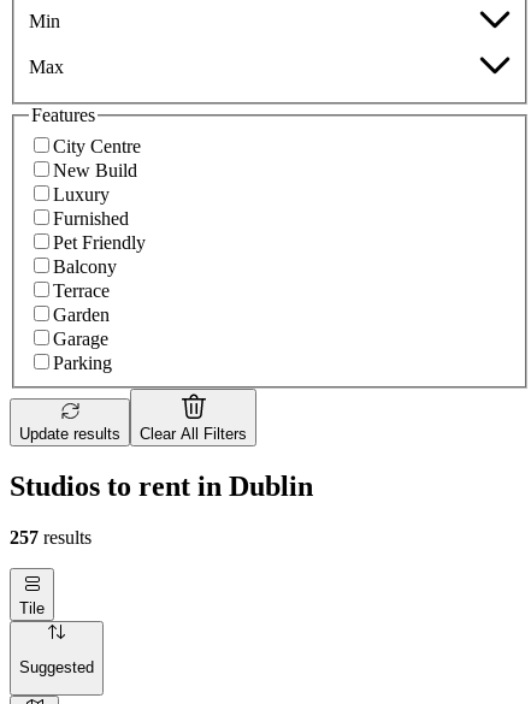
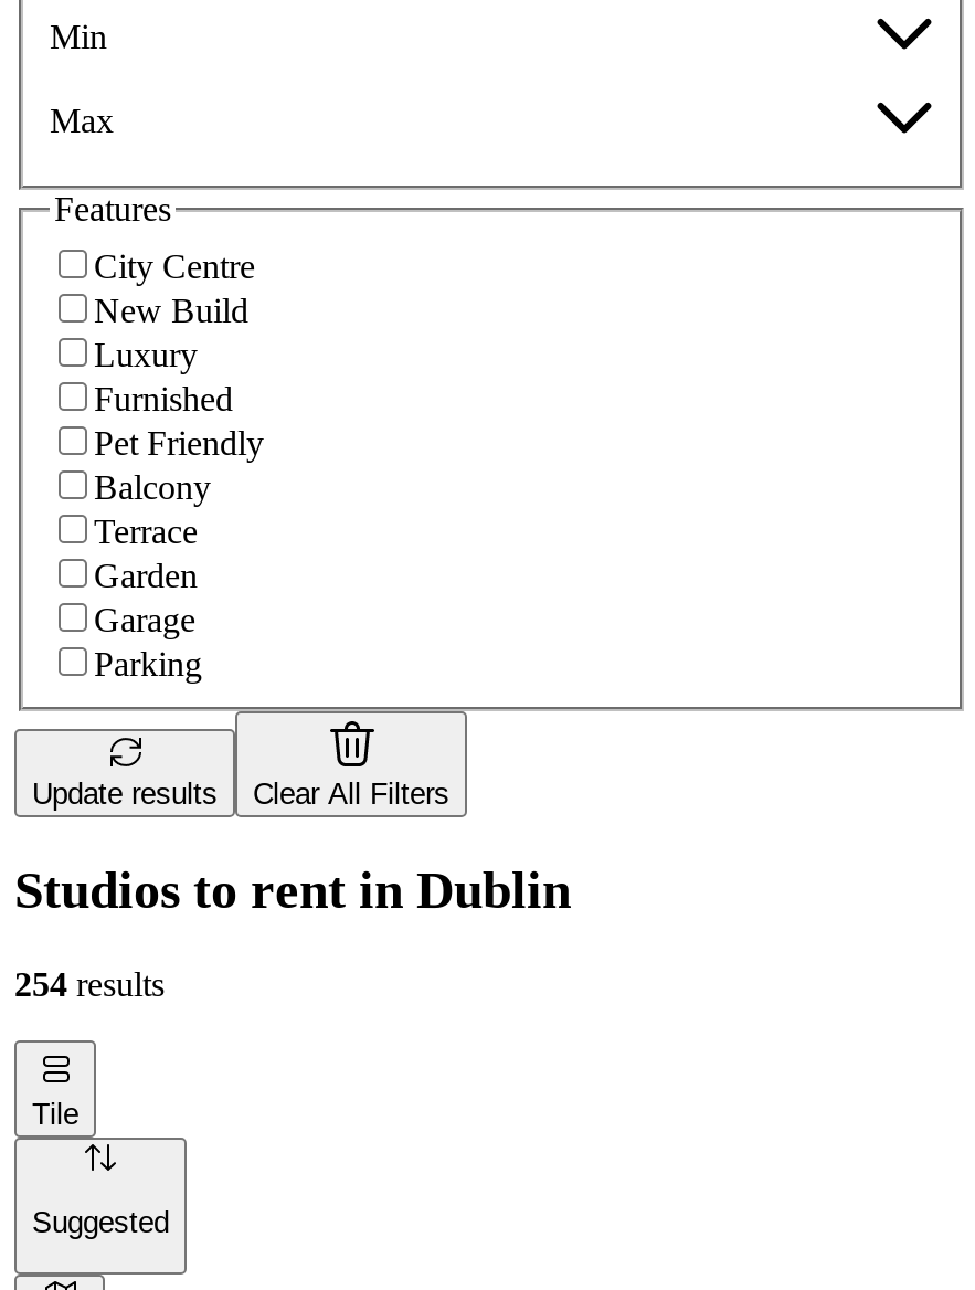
[10,527,92,547] 257 results -> [14,965,165,1002] 254 results

